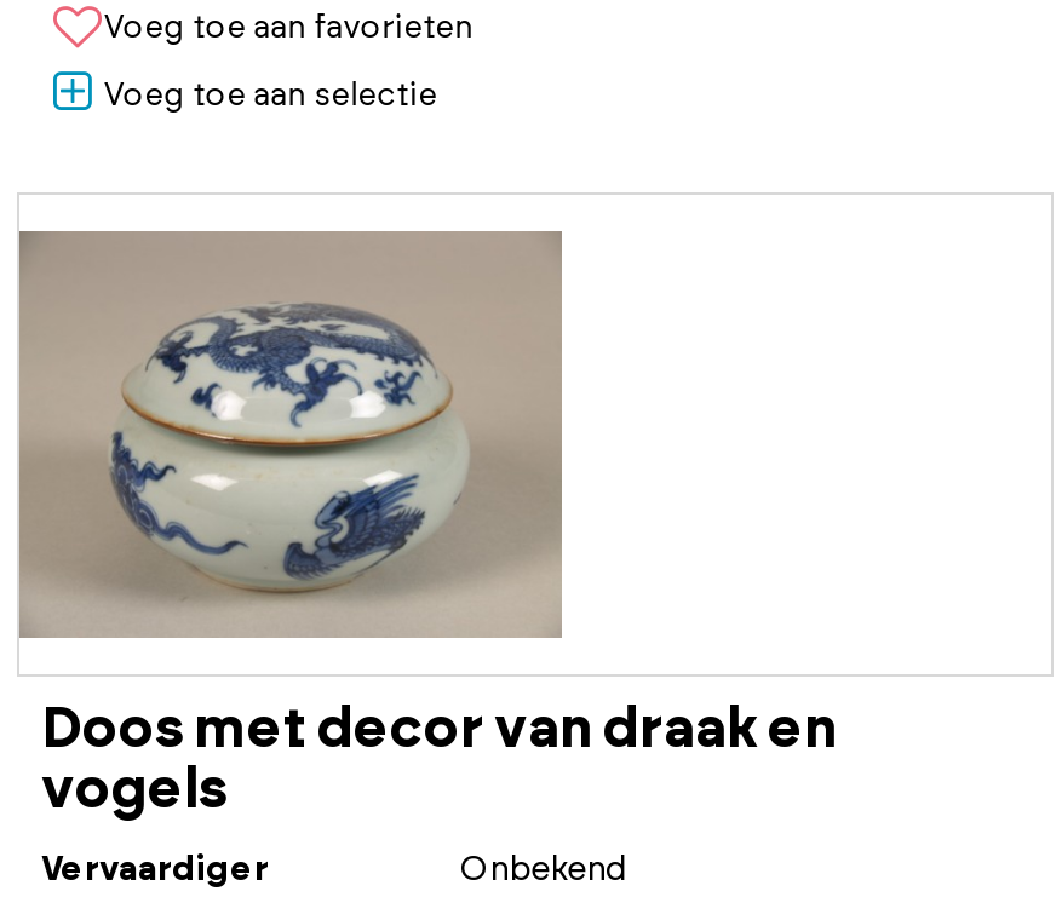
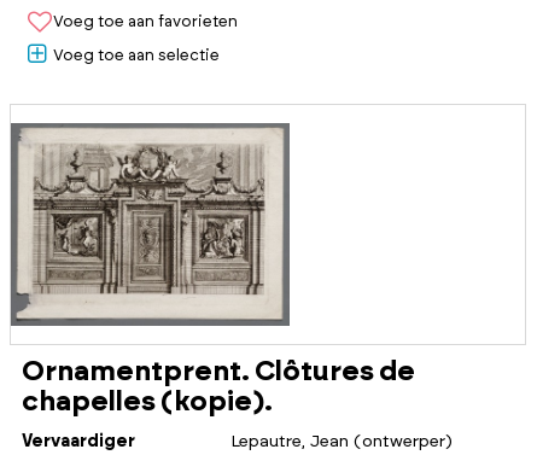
[19,231,838,820] [image] | Doos met decor van draak en | vogels -> [11,122,415,416] [image] | Ornamentprent. Clôtures de | chapelles (kopie).
[460,853,627,887] Onbekend -> [230,433,453,450] Lepautre, Jean (ontwerper)

